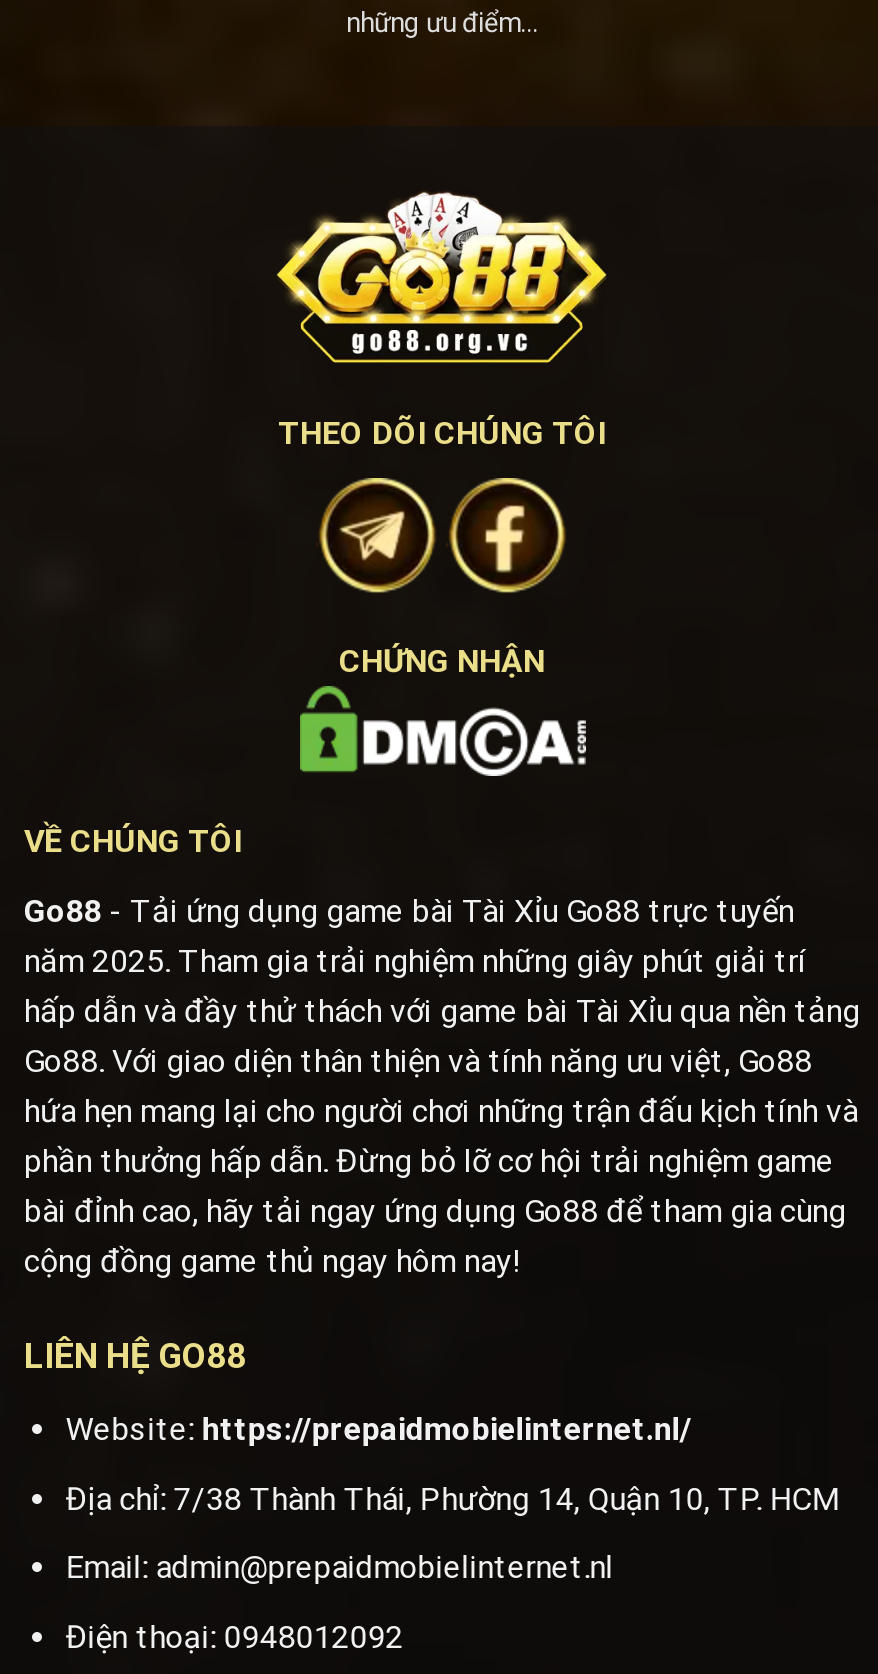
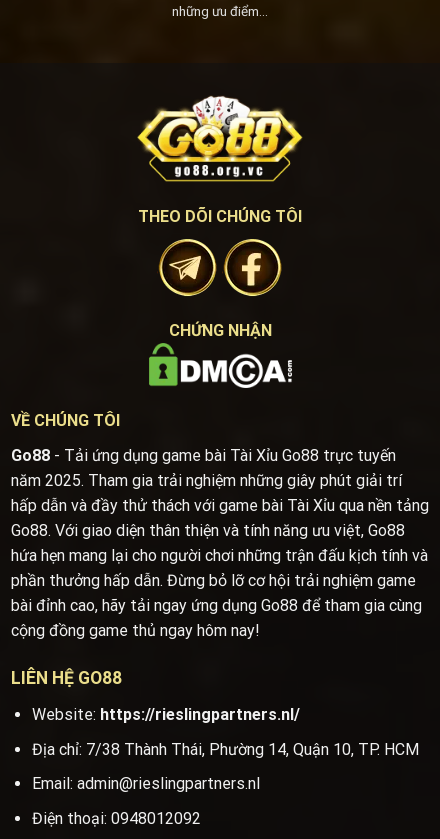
[66,1410,692,1448] Website: https://prepaidmobielinternet.nl/ -> [32,705,300,724] Website: https://rieslingpartners.nl/
[66,1549,614,1587] Email: admin@prepaidmobielinternet.nl -> [32,774,260,793] Email: admin@rieslingpartners.nl

